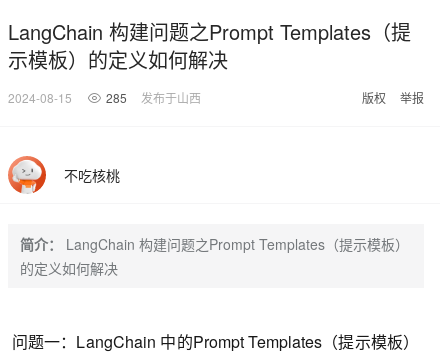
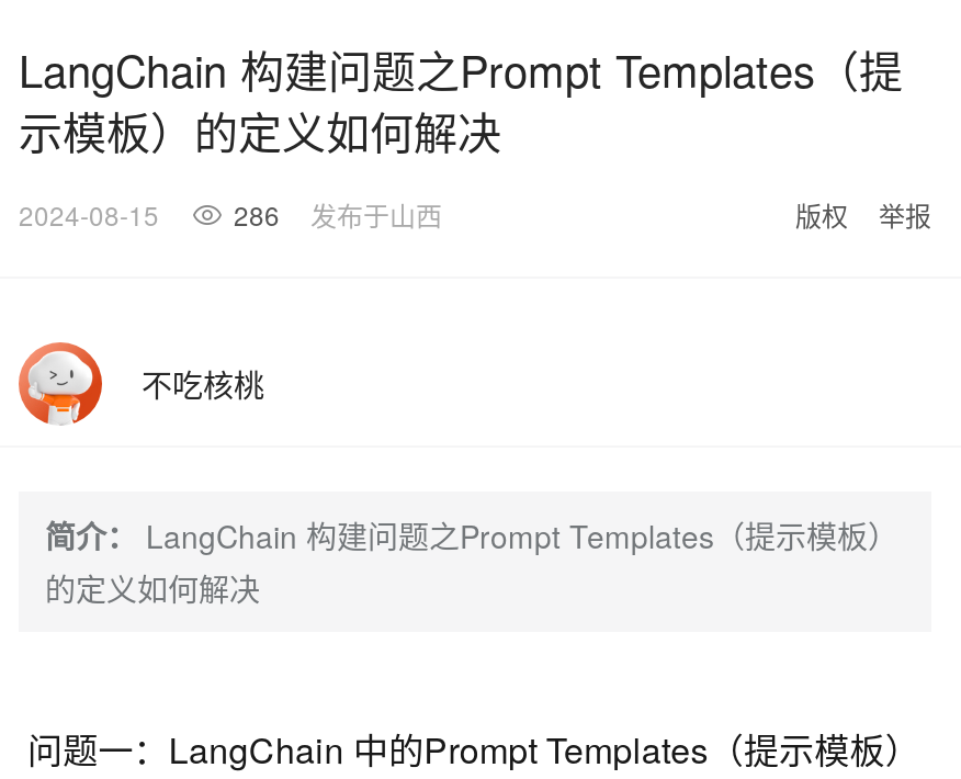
[8,89,201,106] 2024-08-15 285 发布于山西 -> [19,195,442,233] 2024-08-15 286 发布于山西

